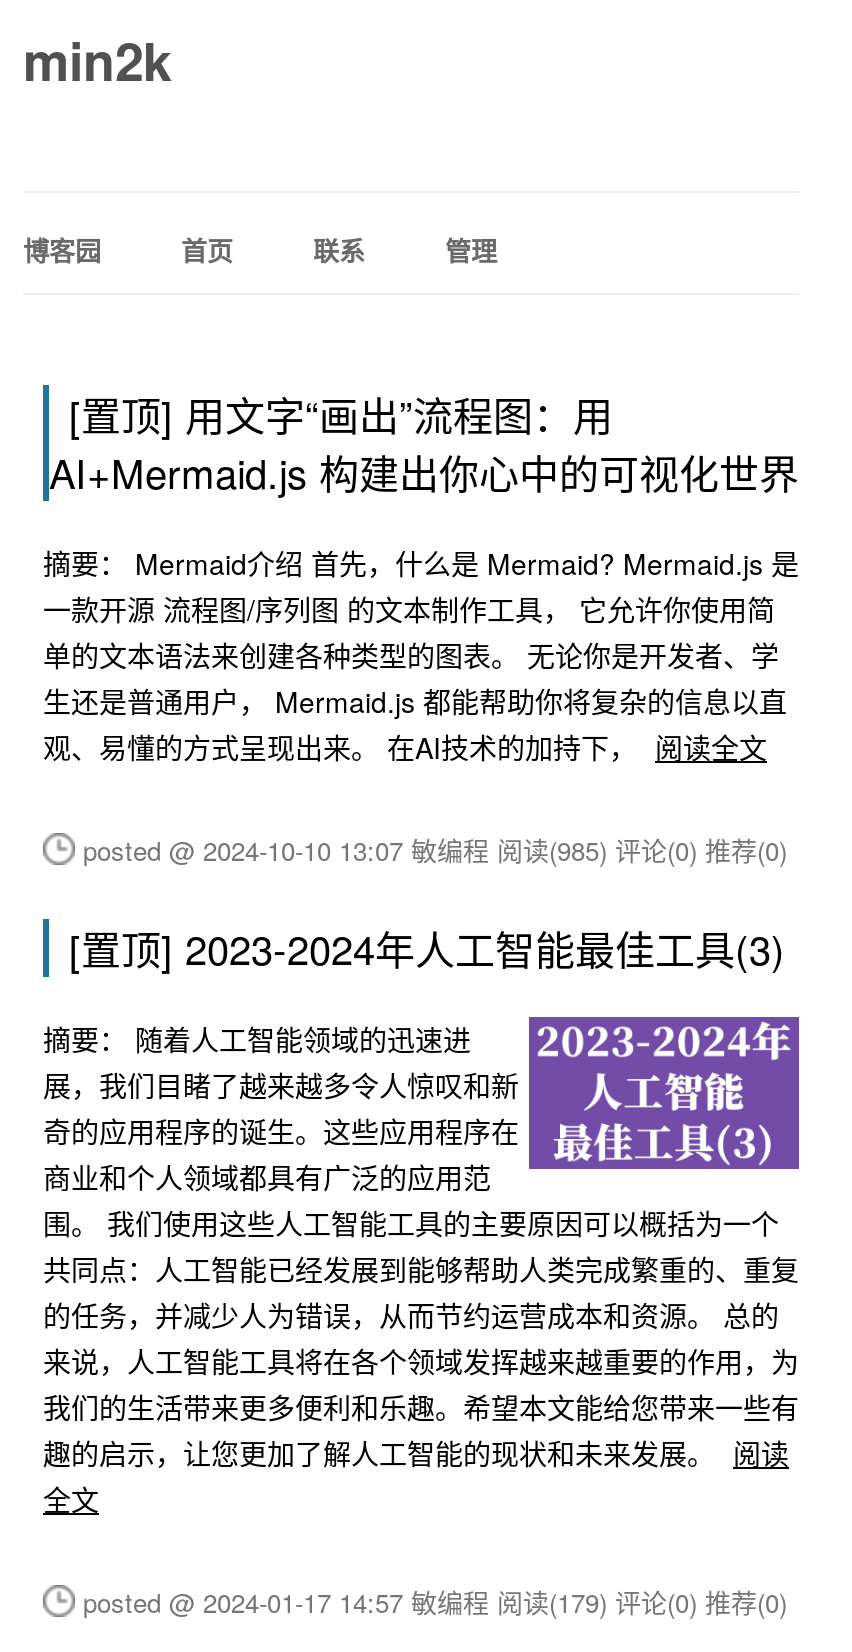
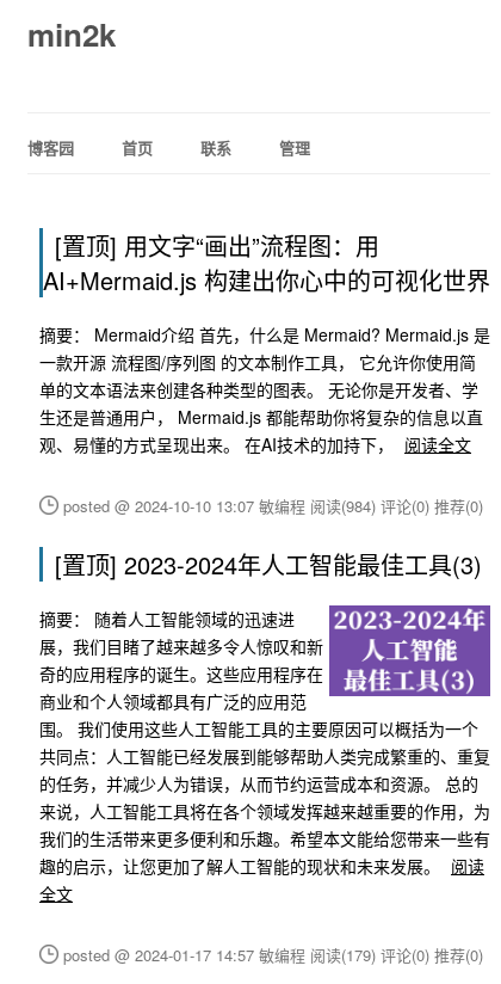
[83,831,787,869] posted @ 2024-10-10 13:07 敏编程阅读(985) 评论(0) 推荐(0) -> [63,494,483,517] posted @ 2024-10-10 13:07 敏编程阅读(984) 评论(0) 推荐(0)

